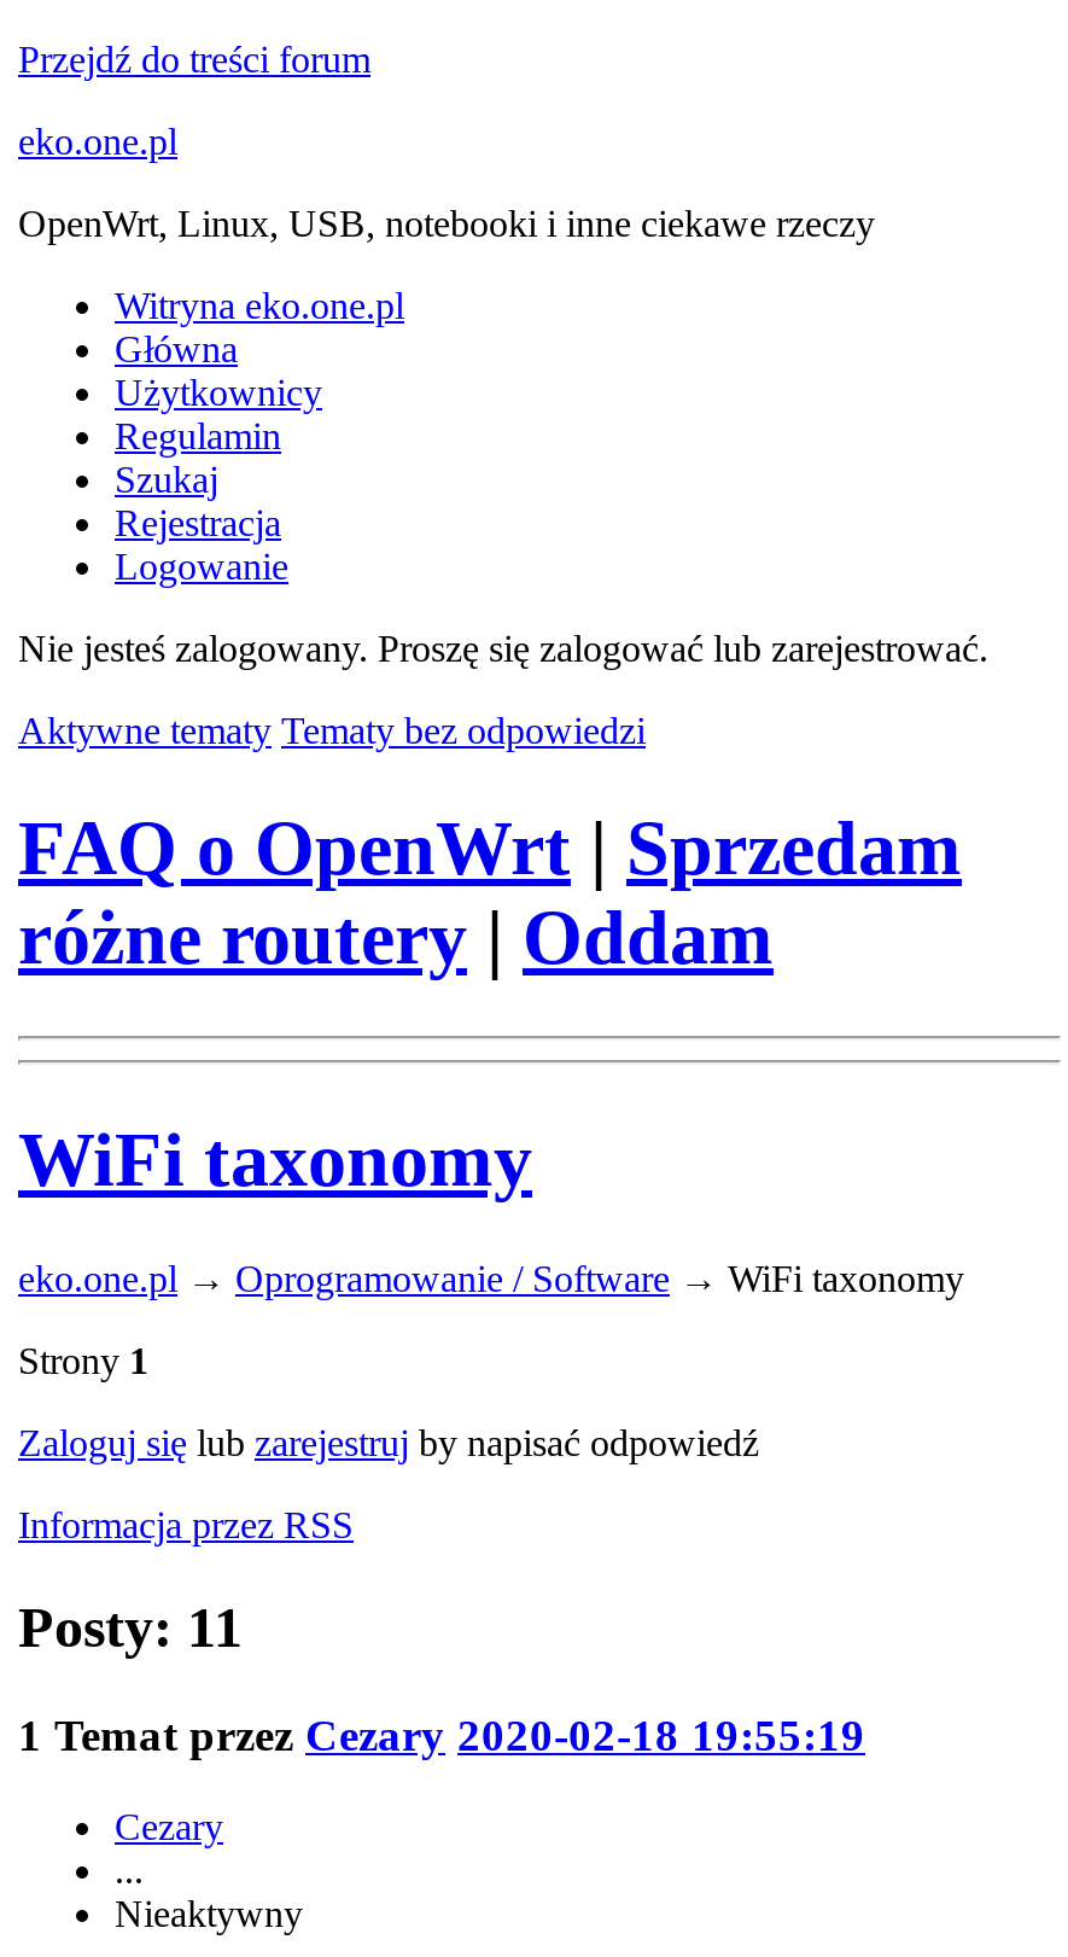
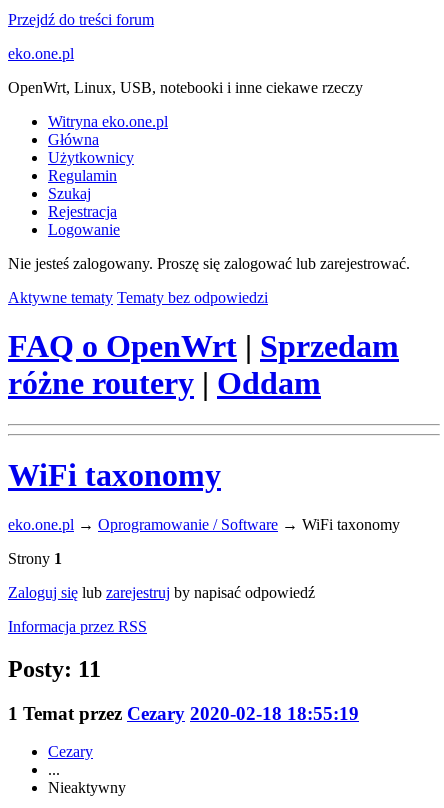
[18,1709,865,1759] 1 Temat przez Cezary 2020-02-18 19:55:19 -> [8,703,359,724] 1 Temat przez Cezary 2020-02-18 18:55:19

